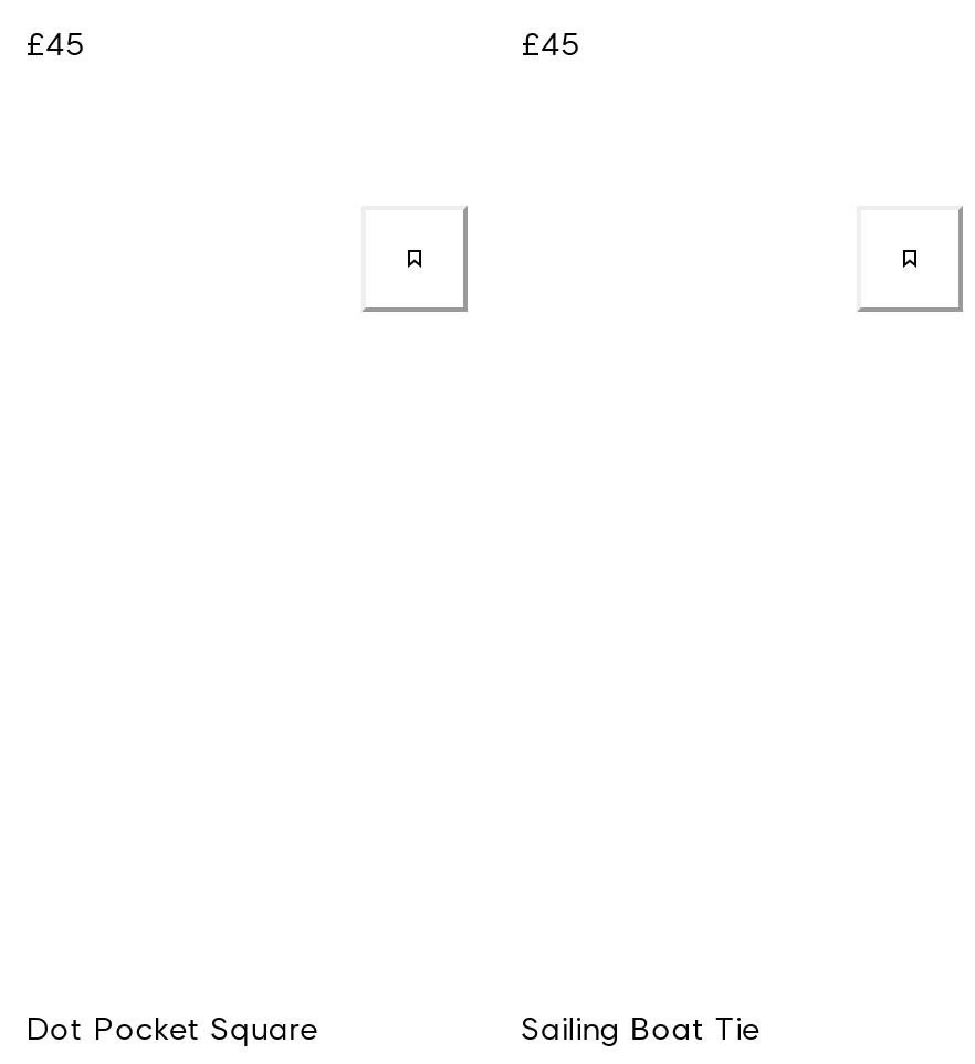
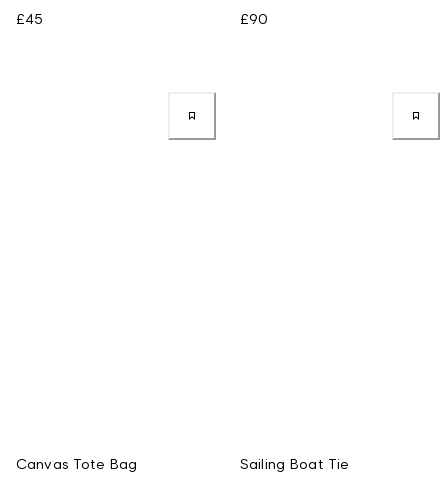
[521,24,581,62] £45 -> [240,10,268,27] £90
[25,1008,318,1046] Dot Pocket Square -> [16,455,137,472] Canvas Tote Bag

